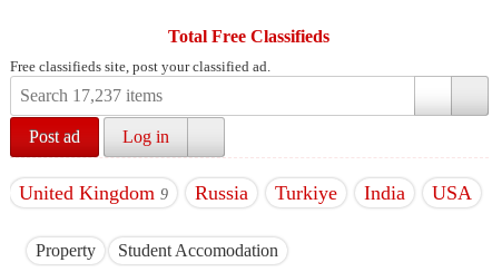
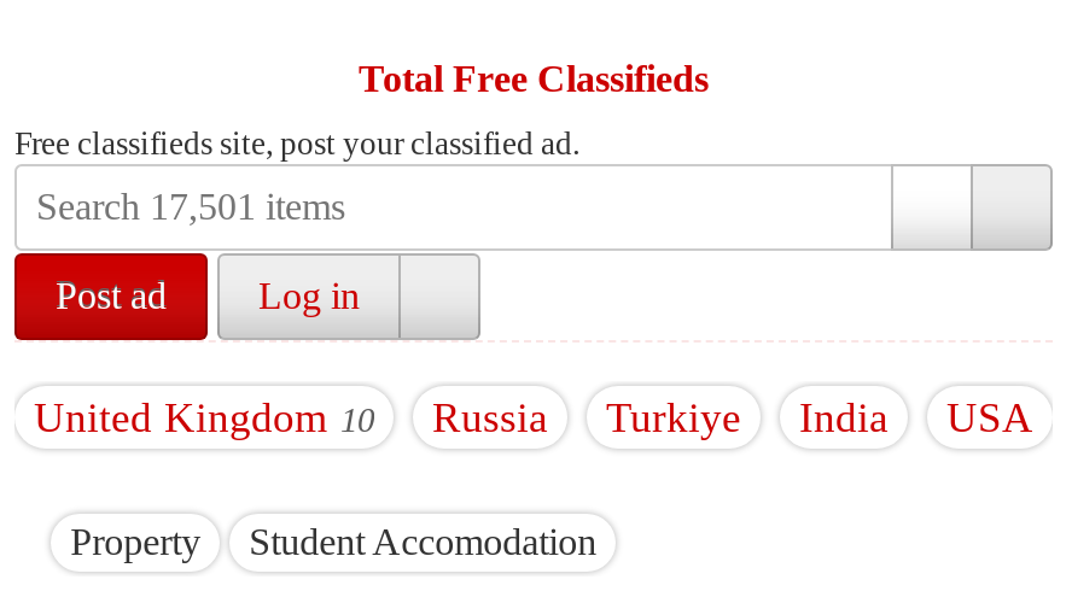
[19,182,168,204] United Kingdom 9 -> [34,394,374,442] United Kingdom 10

